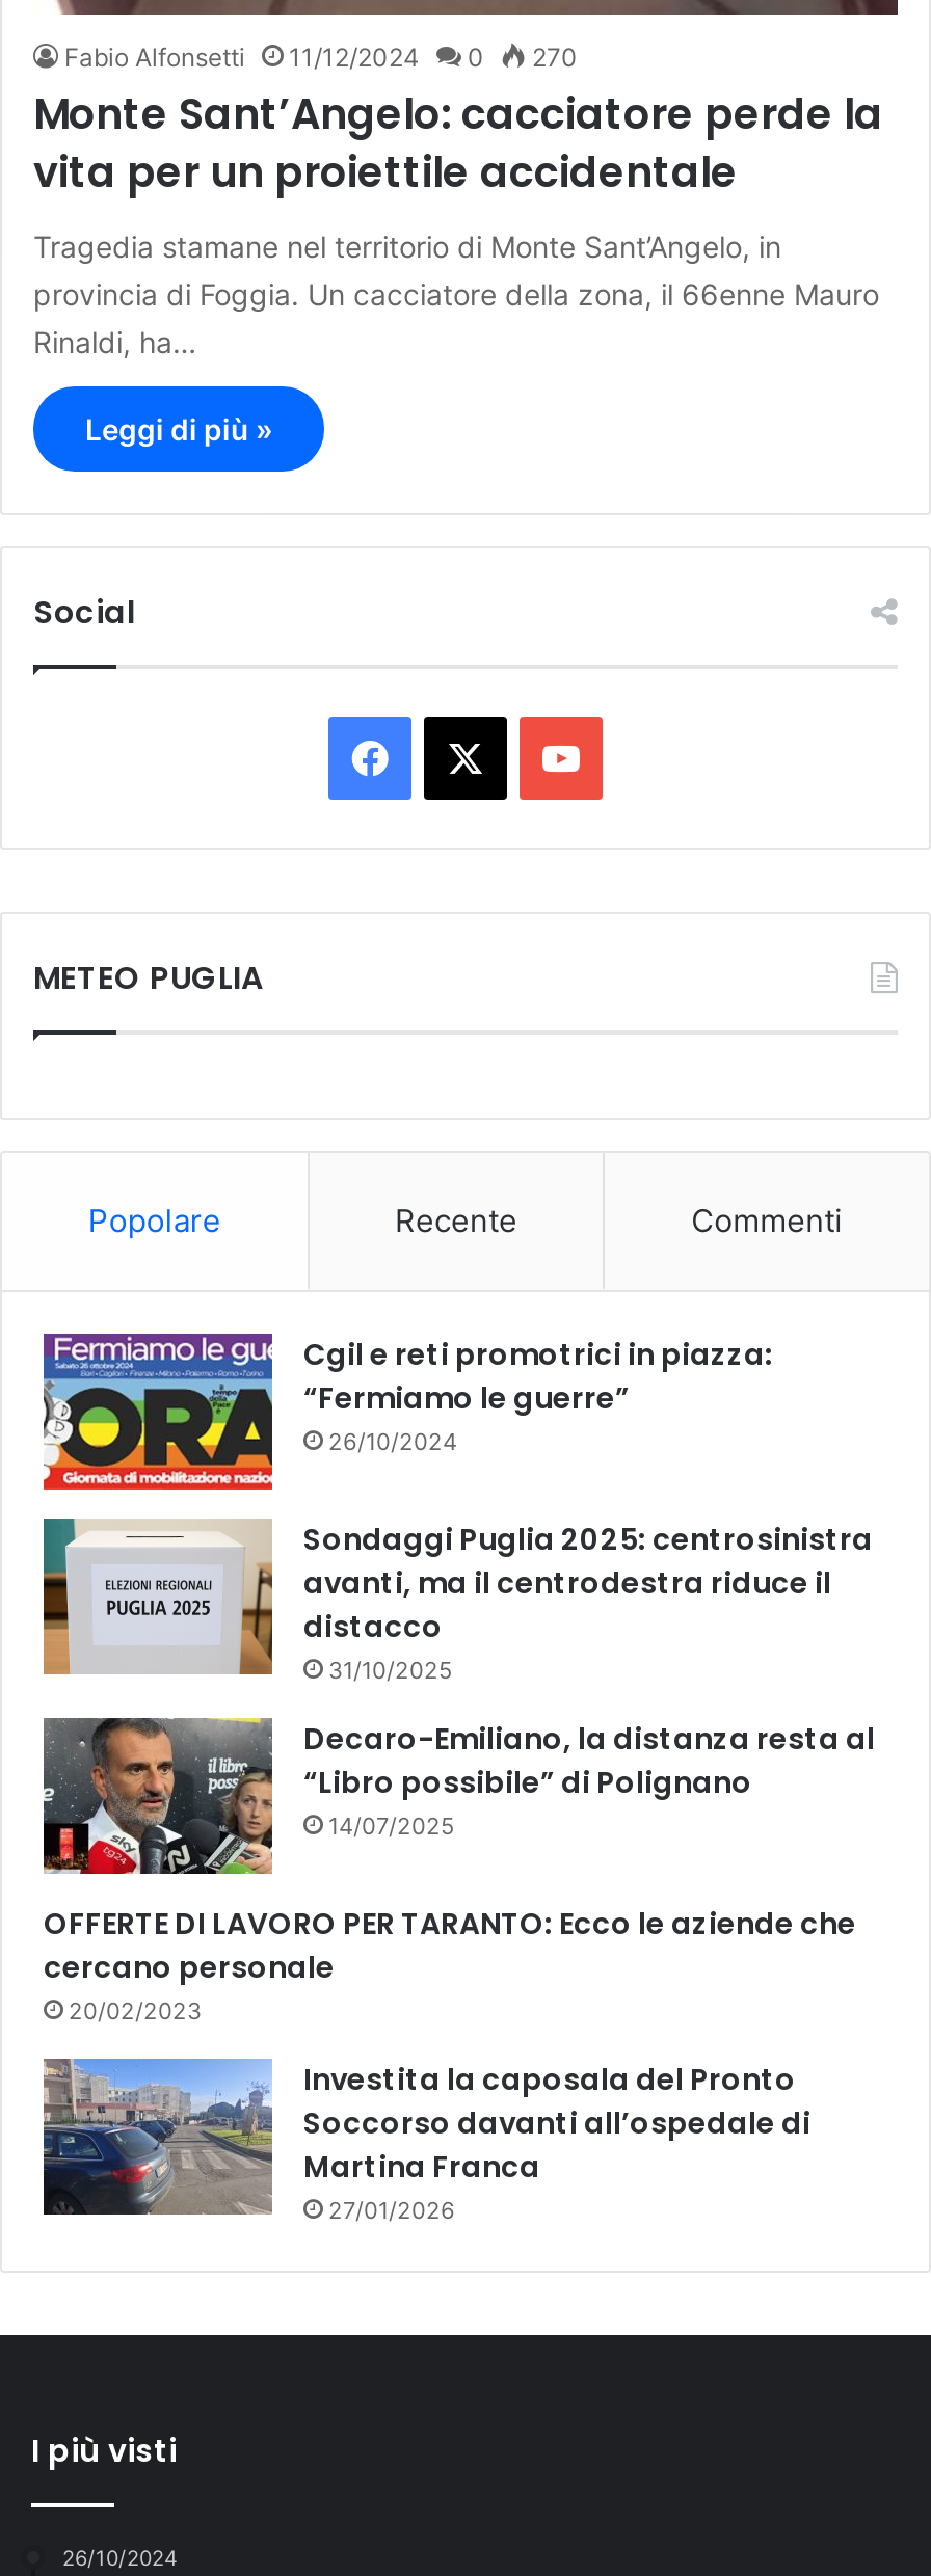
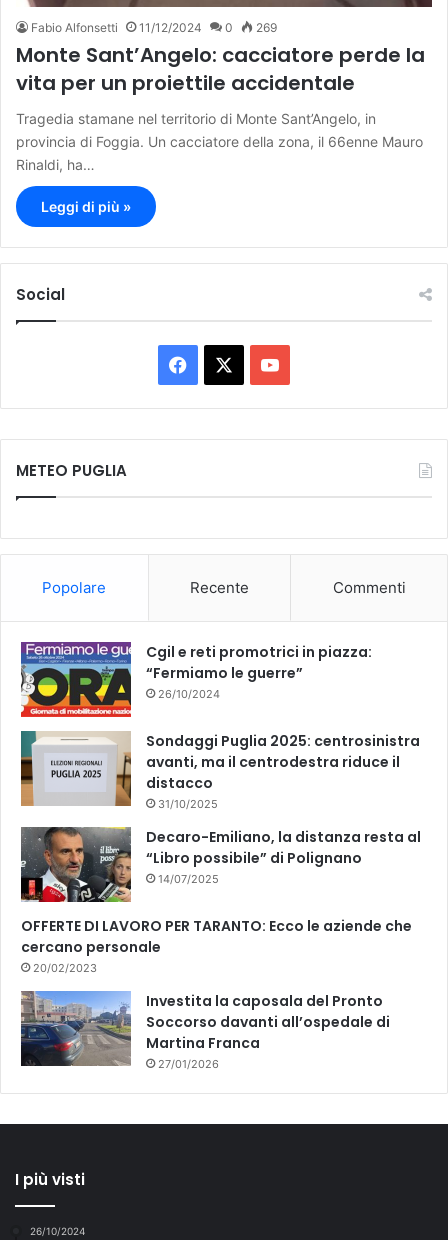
[64,41,578,72] Fabio Alfonsetti 11/12/2024 0 270 -> [31,20,277,35] Fabio Alfonsetti 11/12/2024 0 269

